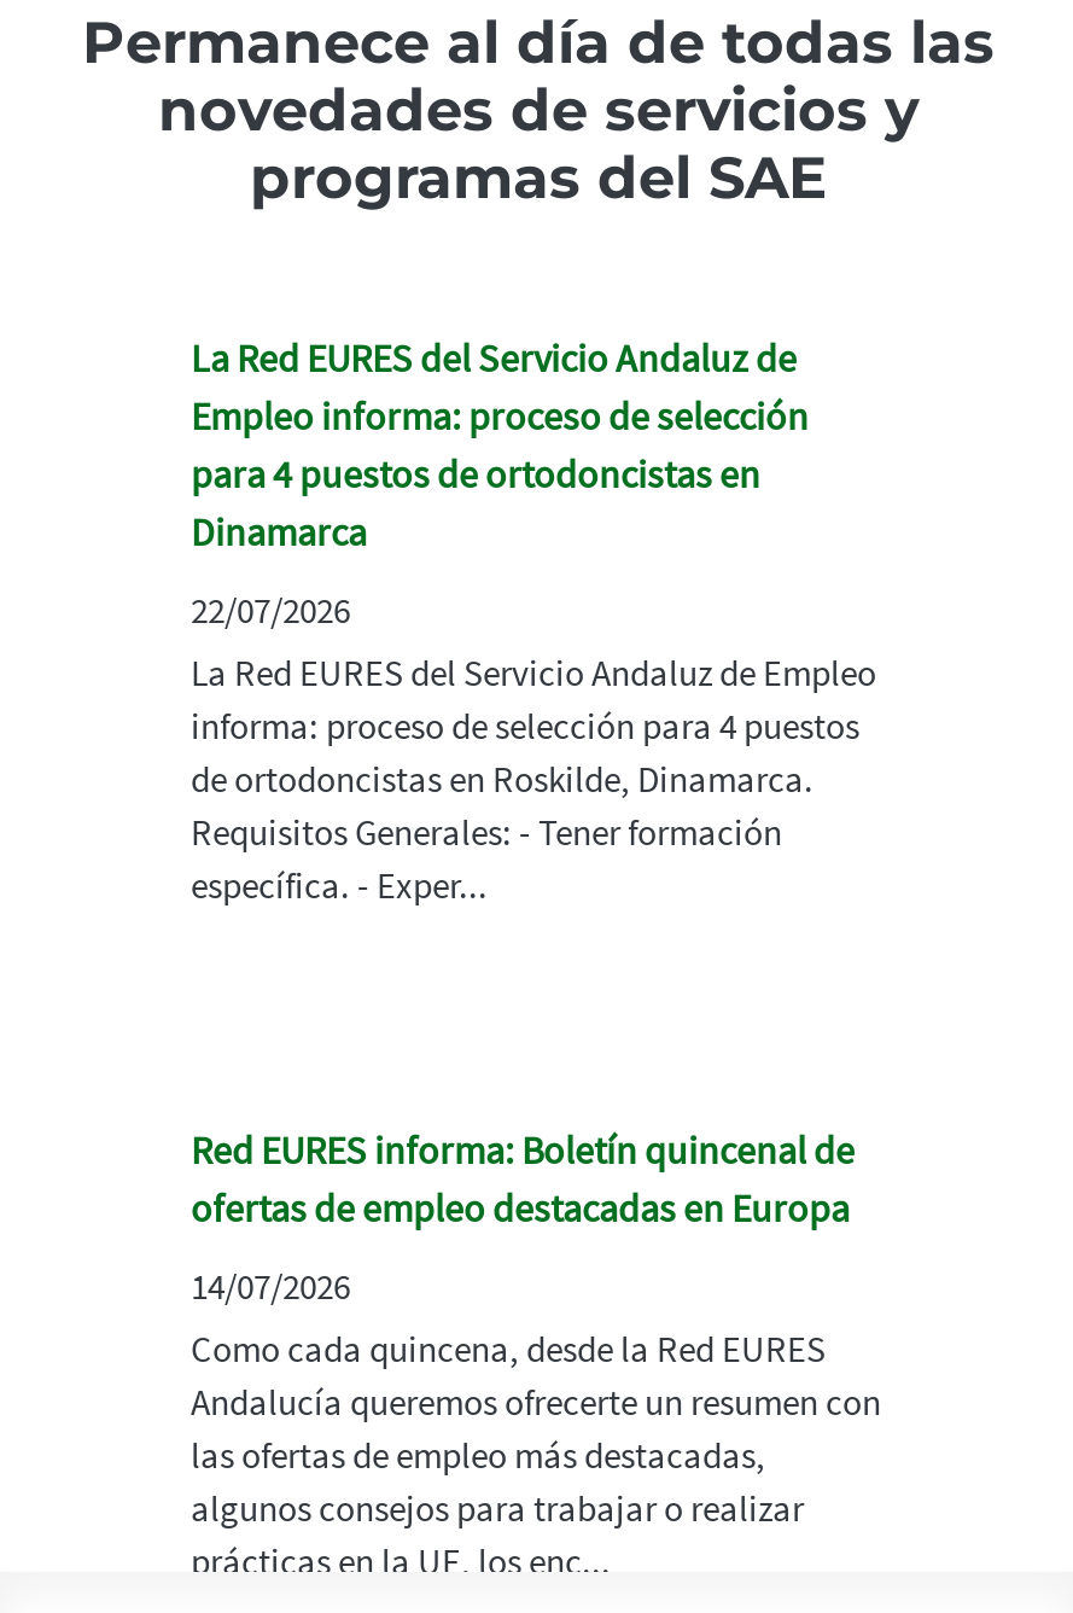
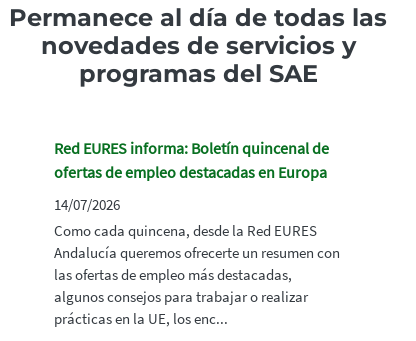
[191,333,876,908] La Red EURES del Servicio Andaluz de | Empleo informa: proceso de selección | para 4 puestos de ortodoncistas en | Dinamarca | 22/07/2026 | La Red EURES del Servicio Andaluz de Empleo | informa: proceso de selección para 4 puestos | de ortodoncistas en Roskilde, Dinamarca. | Requisitos Generales: - Tener formación | específica. - Exper... -> none

